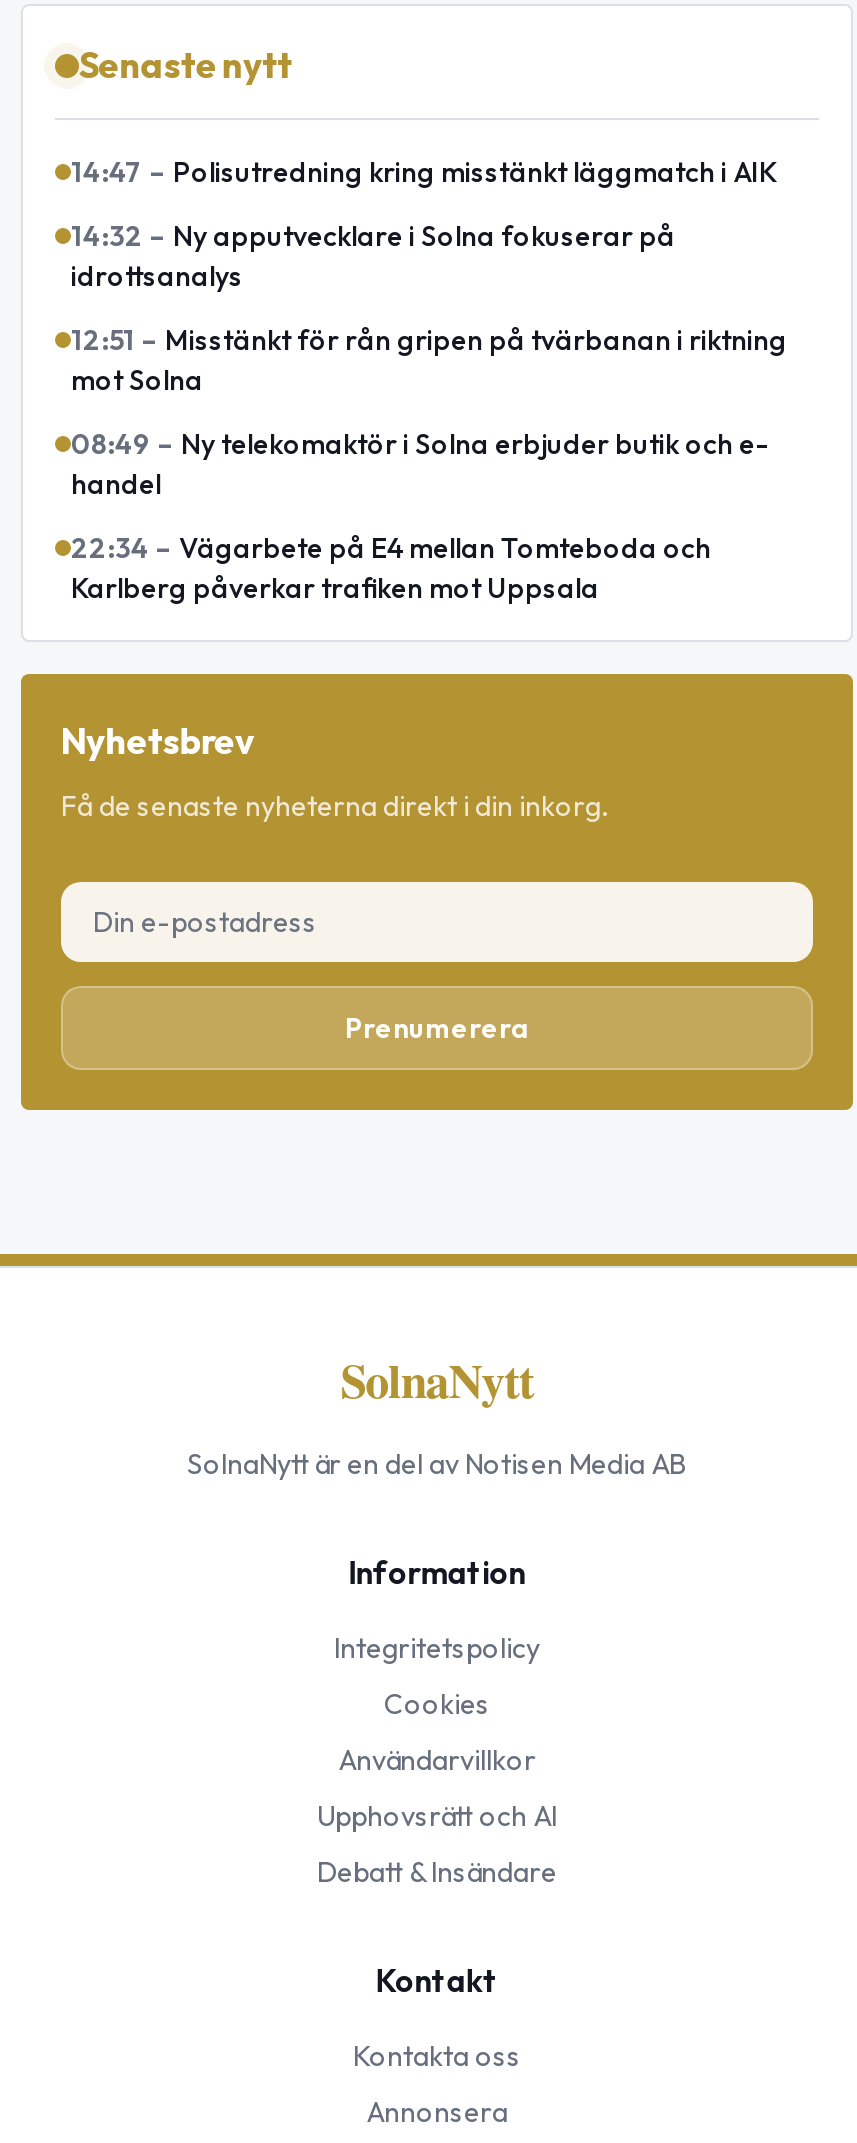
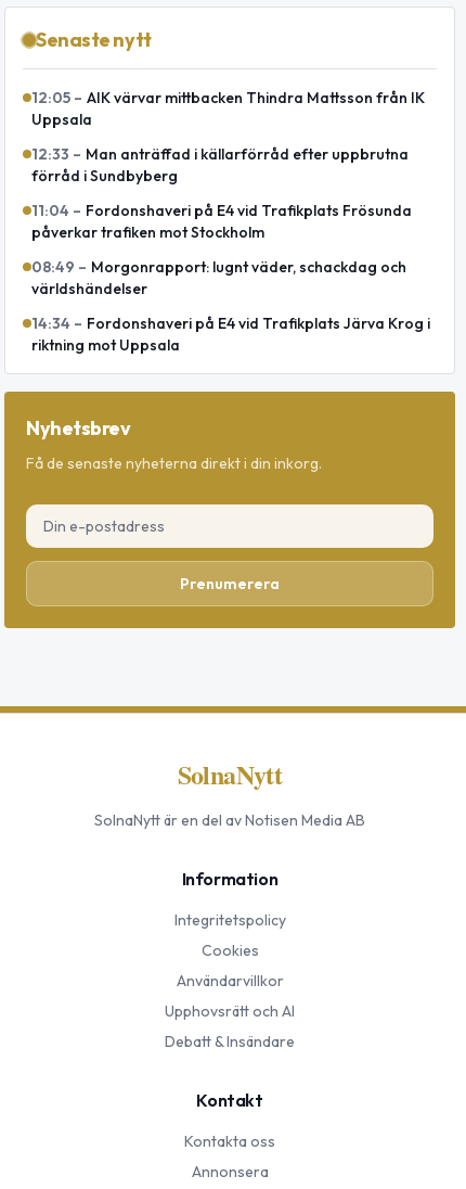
[71,153,777,189] 14:47 – Polisutredning kring misstänkt läggmatch i AIK -> [31,87,425,129] 12:05 – AIK värvar mittbacken Thindra Mattsson från IK | Uppsala
[71,217,675,293] 14:32 – Ny apputvecklare i Solna fokuserar på | idrottsanalys -> [31,144,409,185] 12:33 – Man anträffad i källarförråd efter uppbrutna | förråd i Sundbyberg
[71,321,787,397] 12:51 – Misstänkt för rån gripen på tvärbanan i riktning | mot Solna -> [31,200,412,241] 11:04 – Fordonshaveri på E4 vid Trafikplats Frösunda | påverkar trafiken mot Stockholm
[71,425,769,501] 08:49 – Ny telekomaktör i Solna erbjuder butik och e- | handel -> [31,257,406,298] 08:49 – Morgonrapport: lugnt väder, schackdag och | världshändelser
[71,529,711,605] 22:34 – Vägarbete på E4 mellan Tomteboda och | Karlberg påverkar trafiken mot Uppsala -> [31,313,430,354] 14:34 – Fordonshaveri på E4 vid Trafikplats Järva Krog i | riktning mot Uppsala

